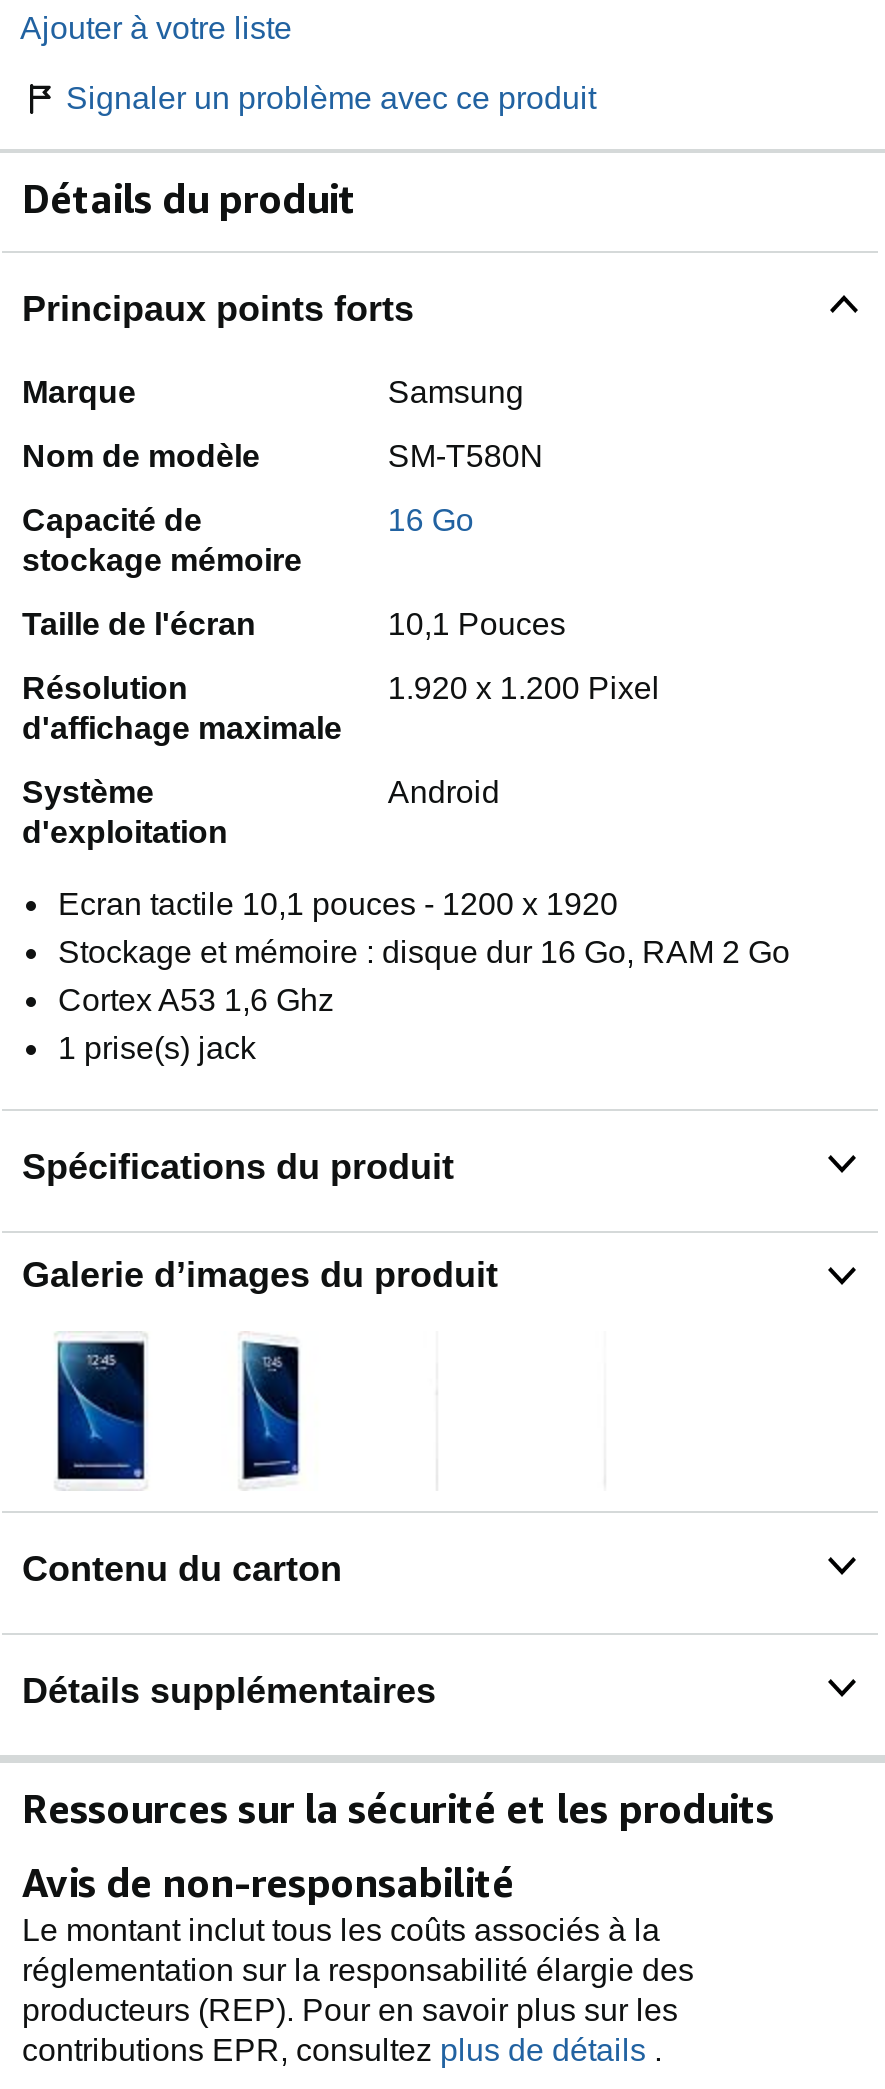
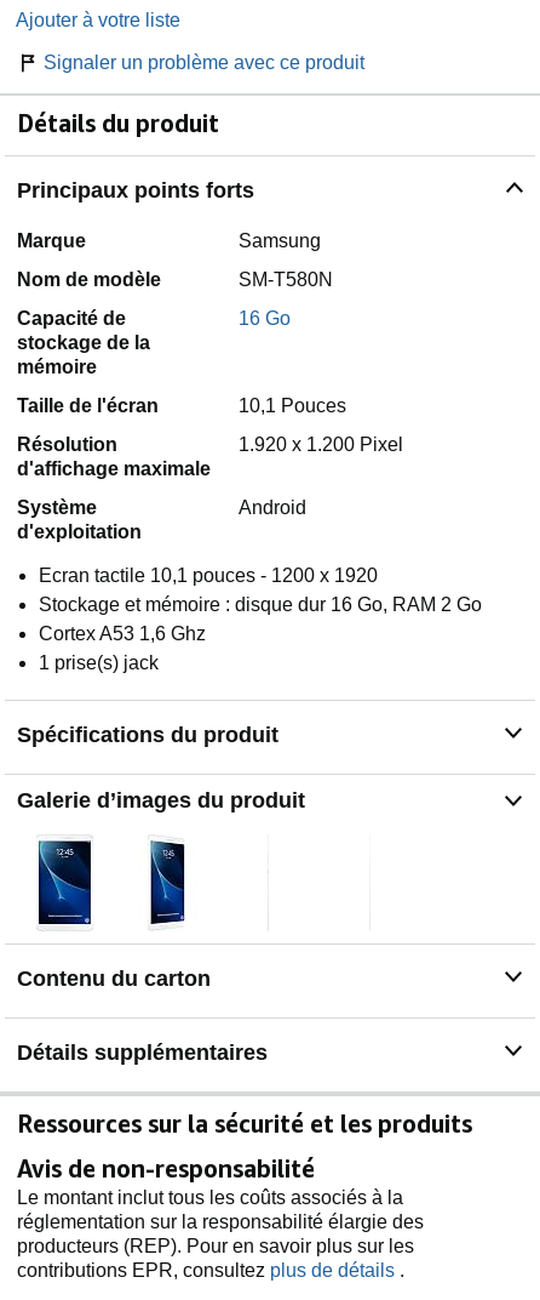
[22,543,302,577] stockage mémoire -> [17,332,150,377] stockage de la | mémoire

